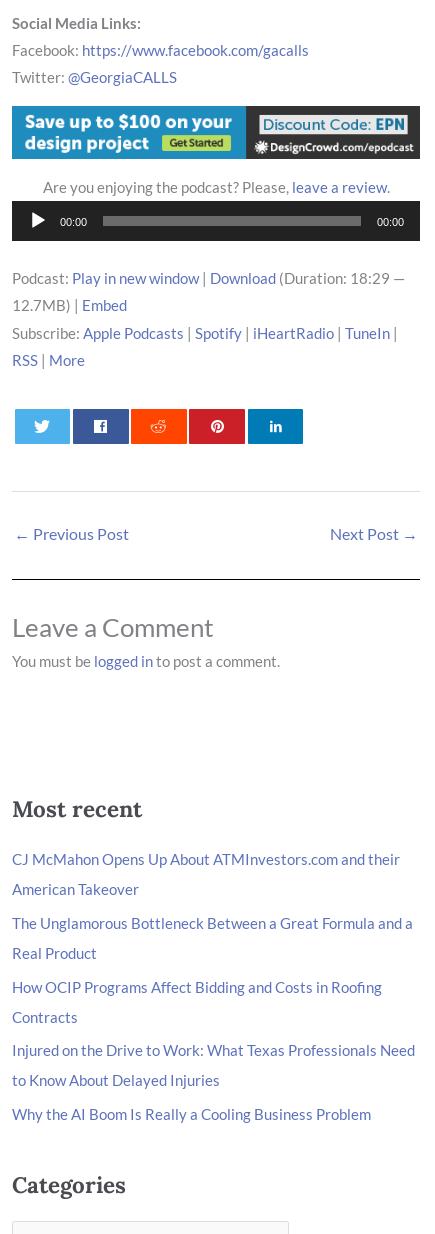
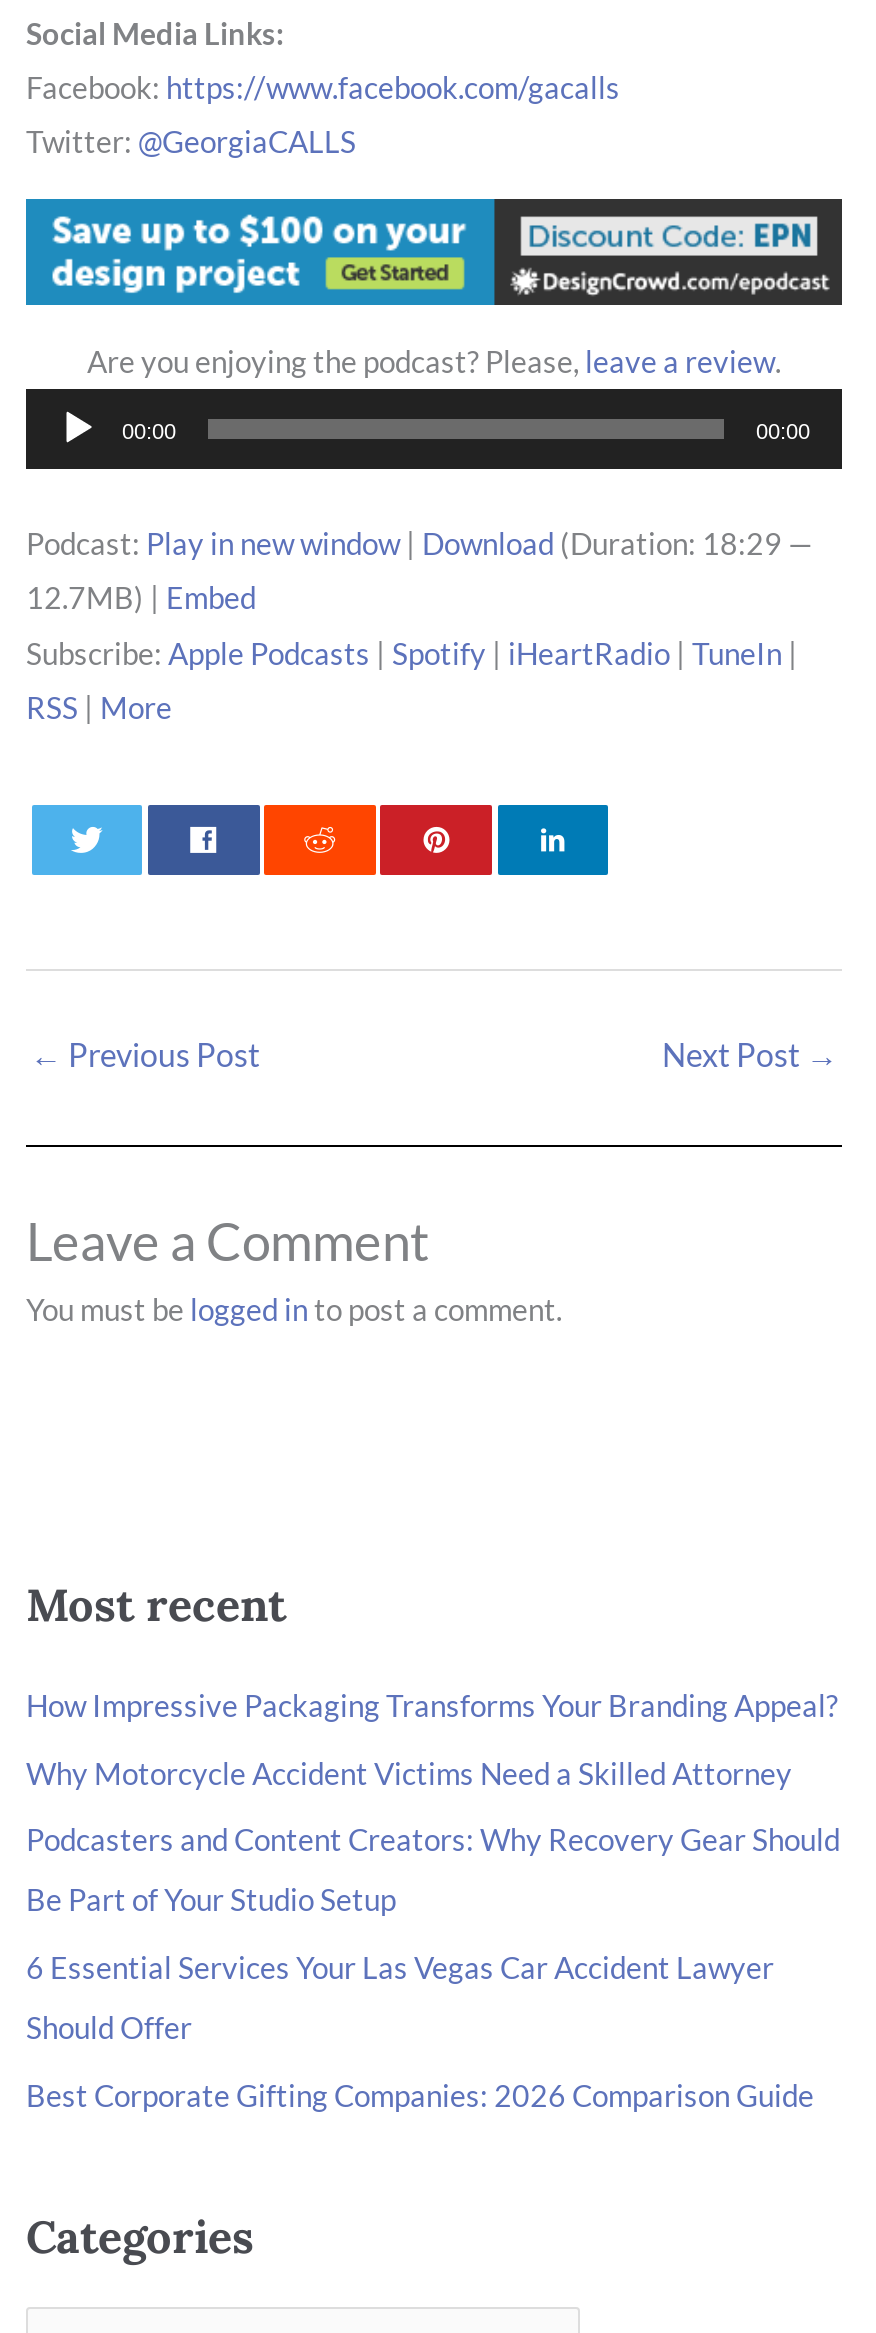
[12,850,415,1123] CJ McMahon Opens Up About ATMInvestors.com and their | American Takeover | The Unglamorous Bottleneck Between a Great Formula and a | Real Product | How OCIP Programs Affect Bidding and Costs in Roofing | Contracts | Injured on the Drive to Work: What Texas Professionals Need | to Know About Delayed Injuries | Why the AI Boom Is Really a Cooling Business Problem -> [26,1687,840,2113] How Impressive Packaging Transforms Your Branding Appeal? | Why Motorcycle Accident Victims Need a Skilled Attorney | Podcasters and Content Creators: Why Recovery Gear Should | Be Part of Your Studio Setup | 6 Essential Services Your Las Vegas Car Accident Lawyer | Should Offer | Best Corporate Gifting Companies: 2026 Comparison Guide

